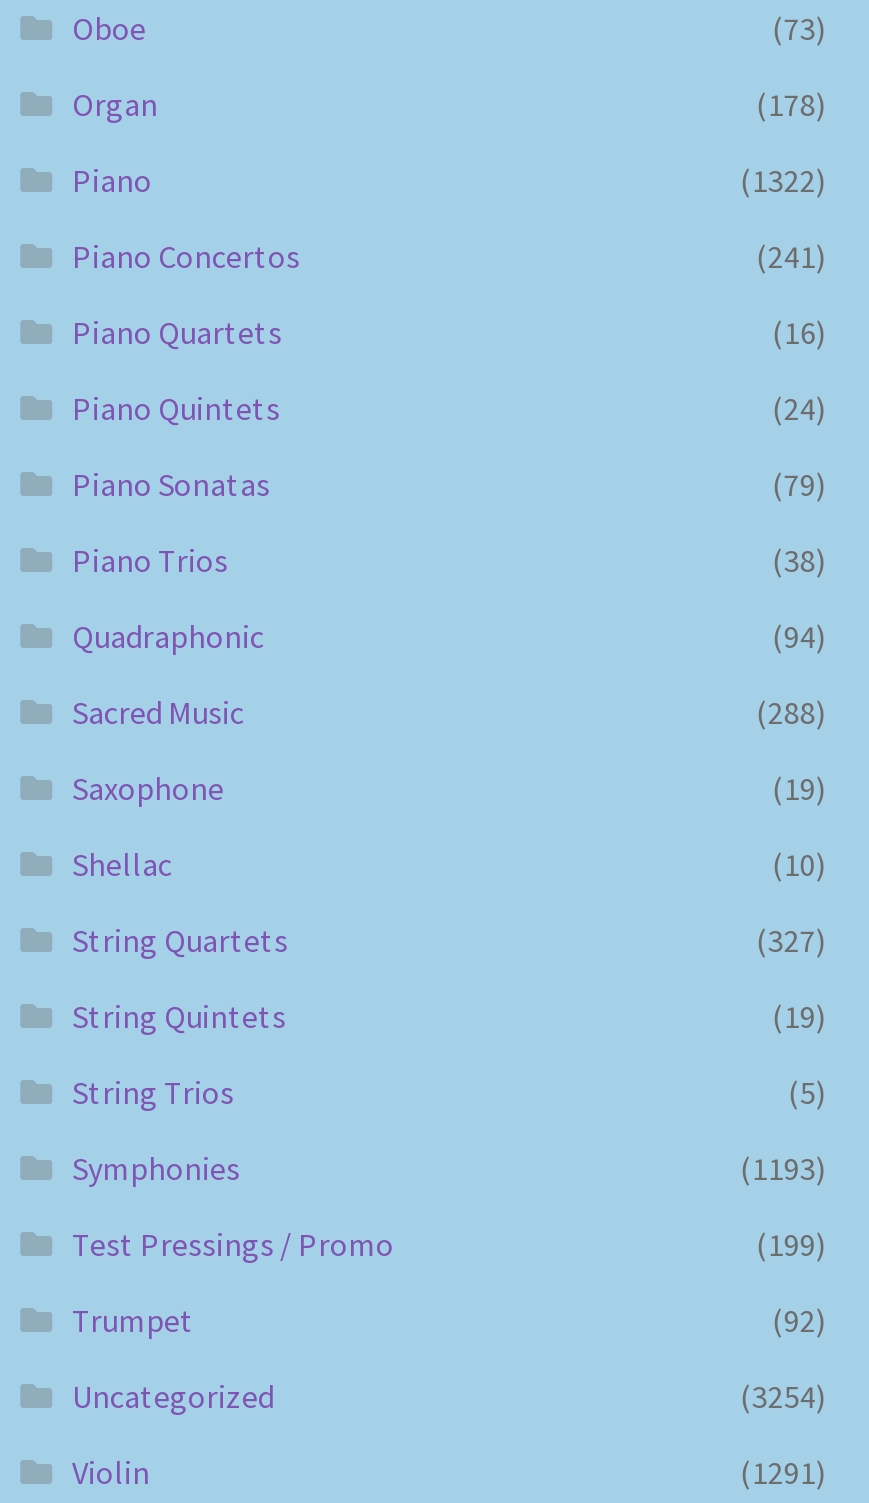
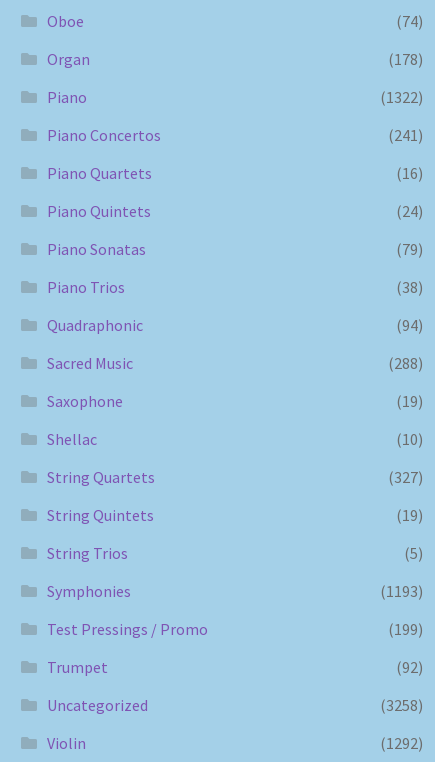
[772,9,826,49] (73) -> [396,11,423,31] (74)
[740,1377,826,1417] (3254) -> [380,695,423,715] (3258)
[740,1453,826,1493] (1291) -> [380,733,423,753] (1292)

